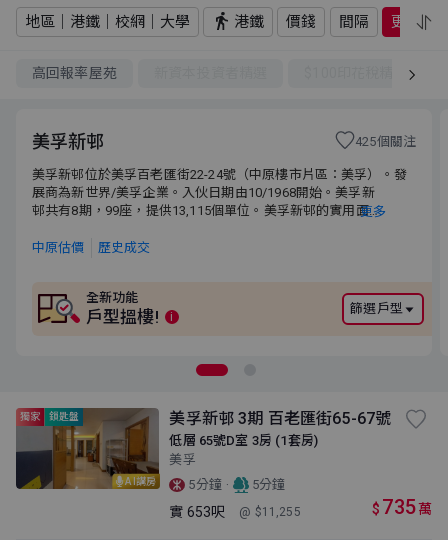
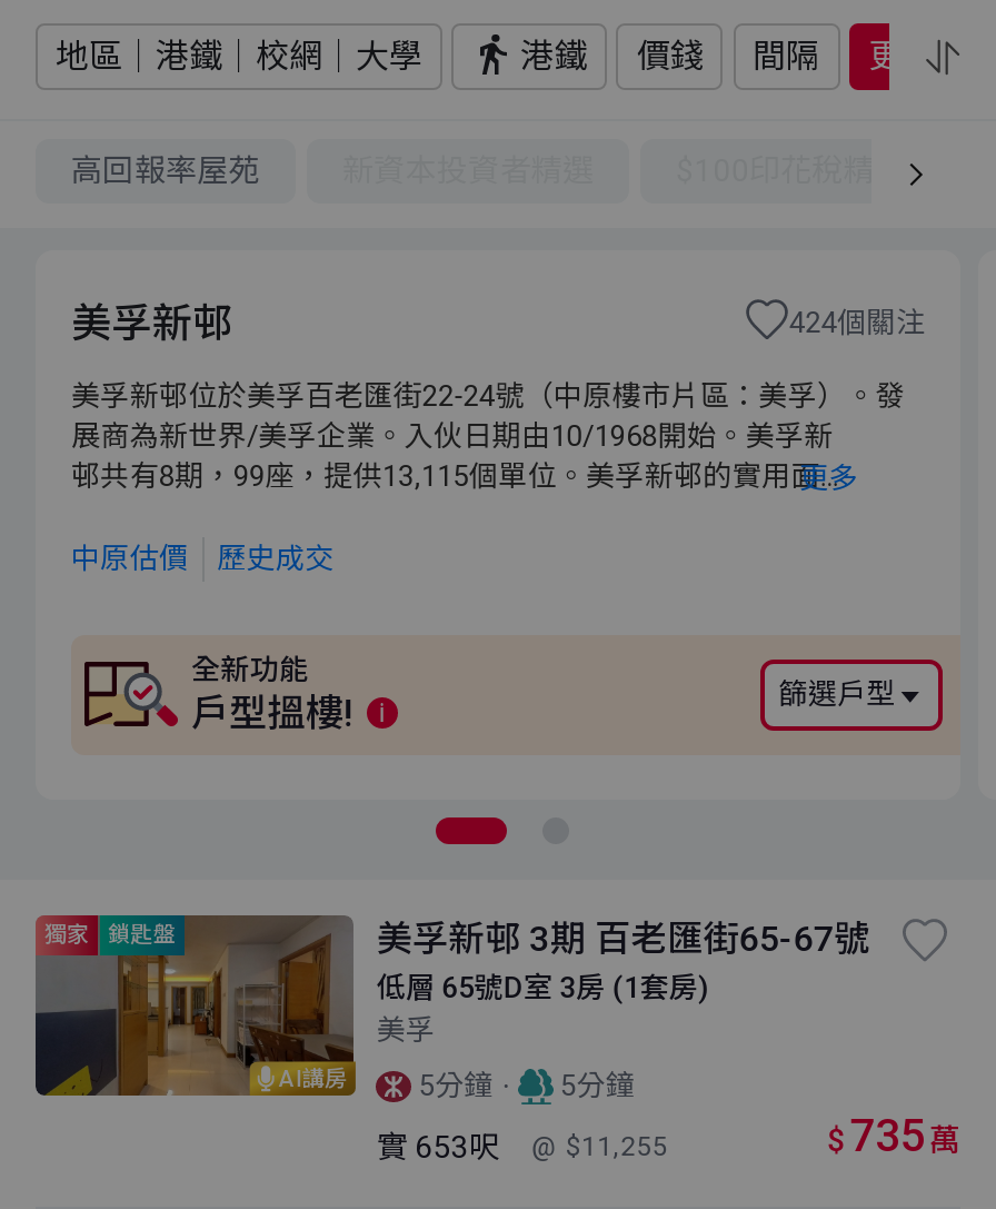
[355,133,416,148] 425個關注 -> [789,305,925,338] 424個關注

